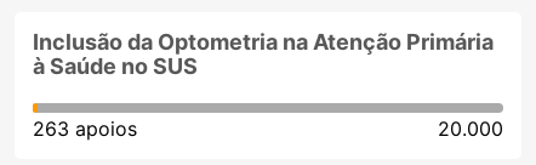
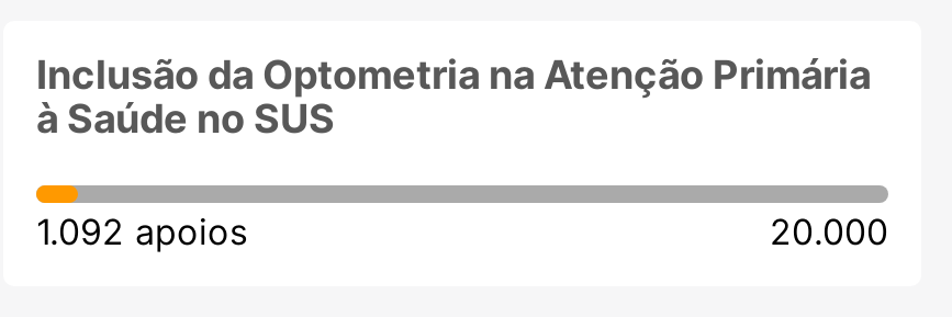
[33,116,137,140] 263 apoios -> [36,209,247,253] 1.092 apoios

